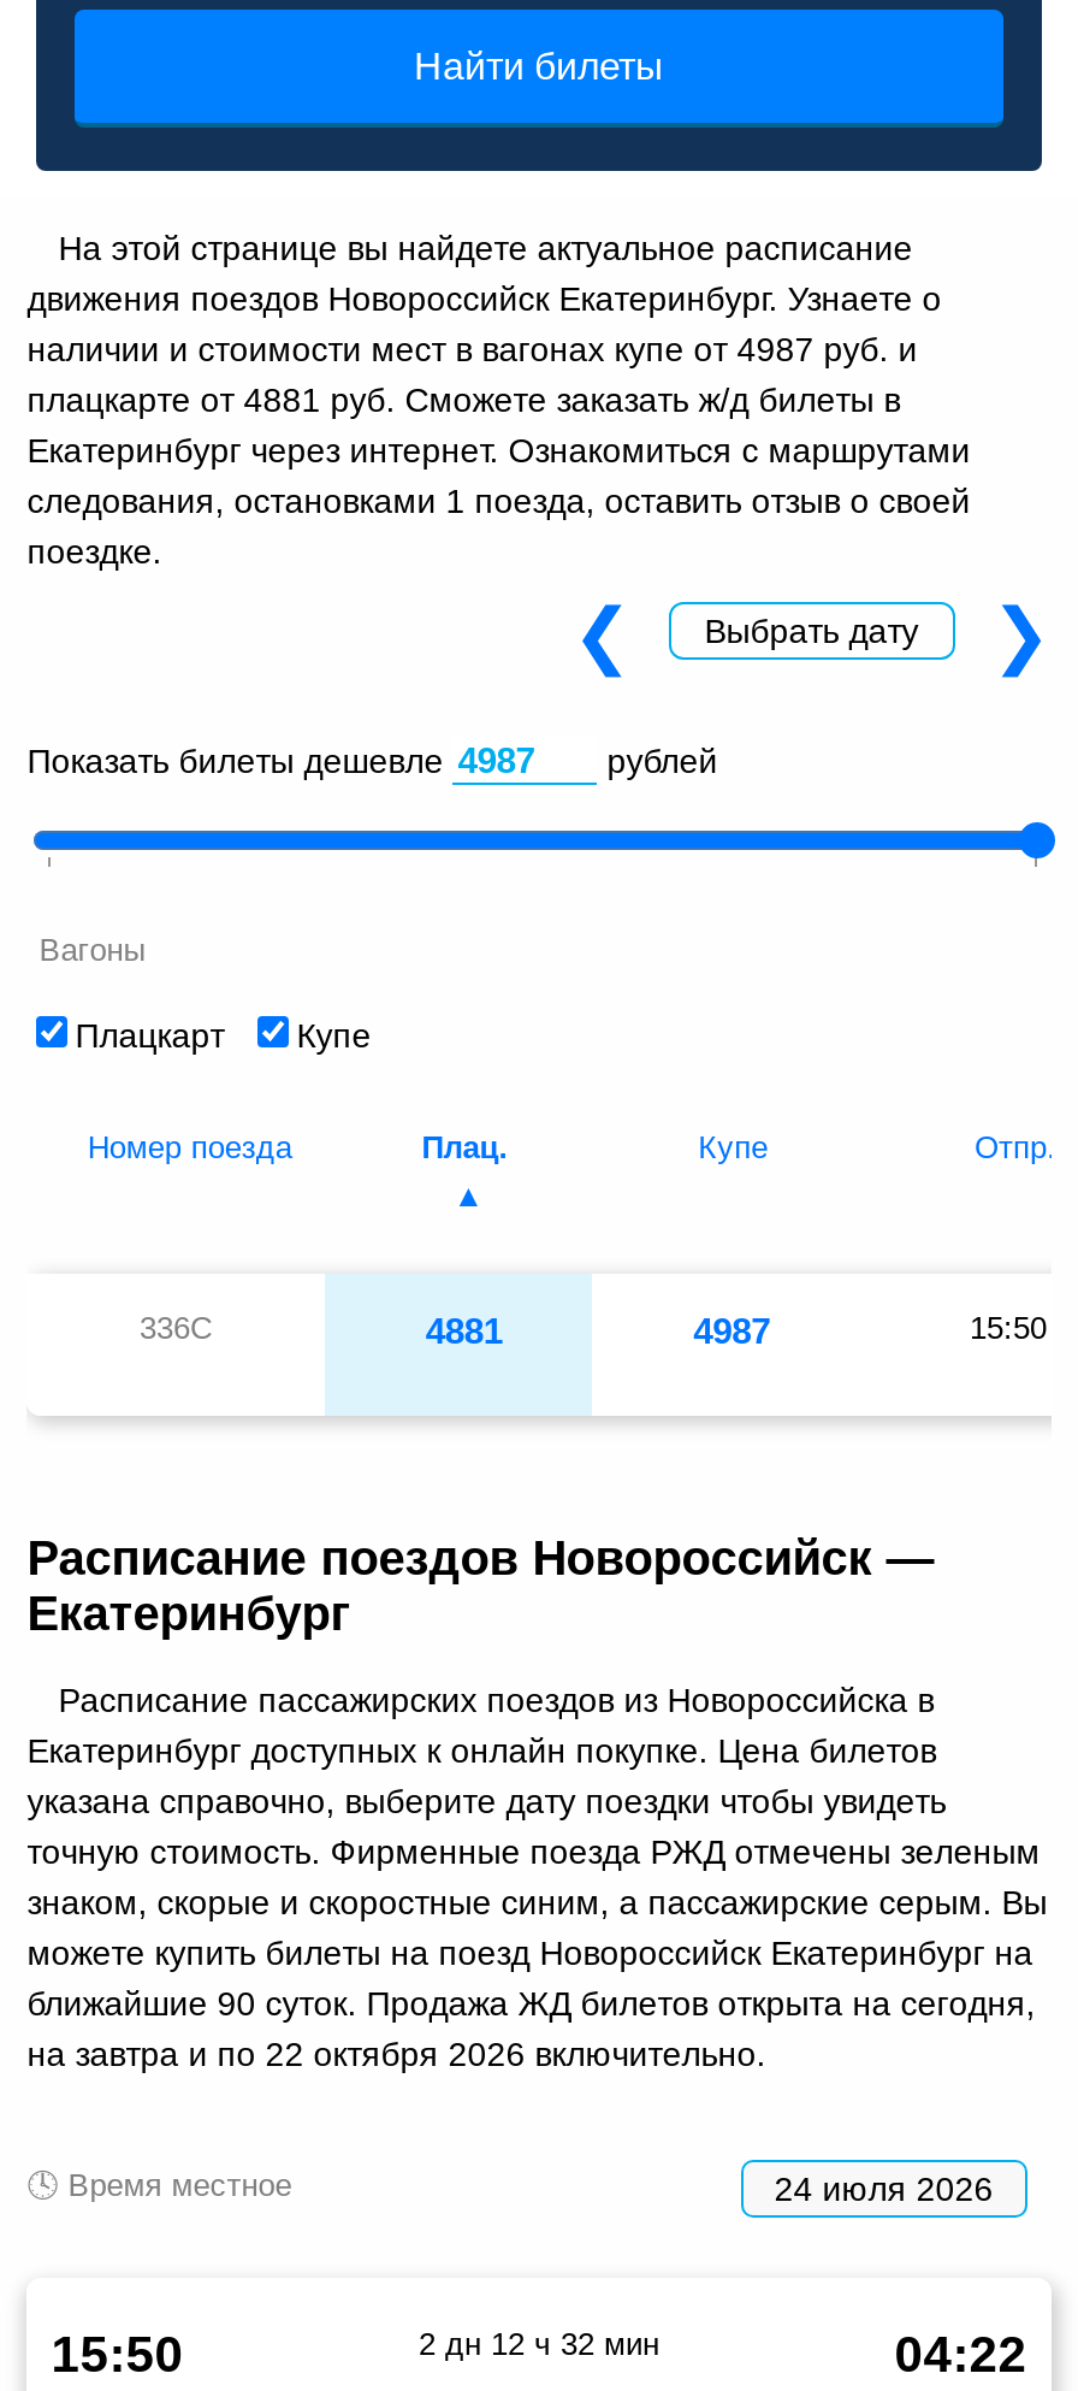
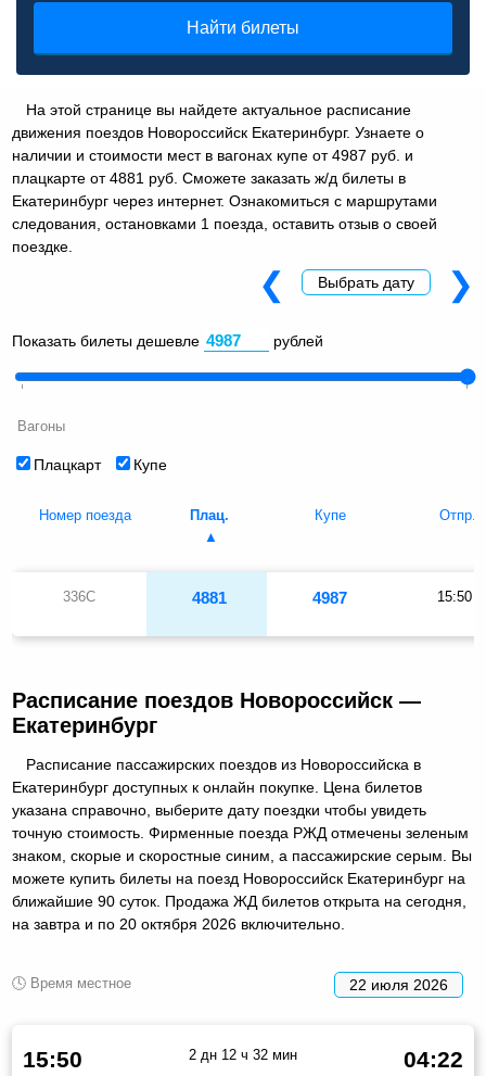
[27,2034,766,2072] на завтра и по 22 октября 2026 включительно. -> [12,915,345,932] на завтра и по 20 октября 2026 включительно.
[774,2169,993,2207] 24 июля 2026 -> [349,976,448,993] 22 июля 2026

